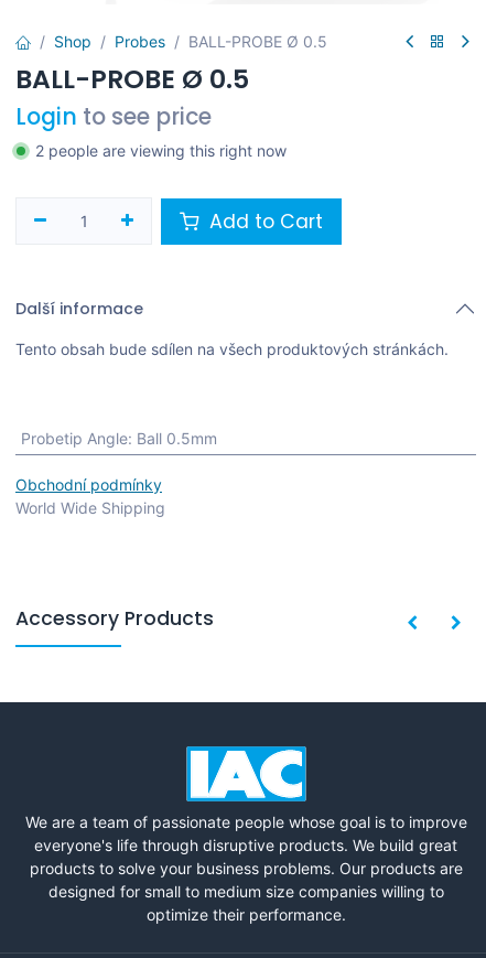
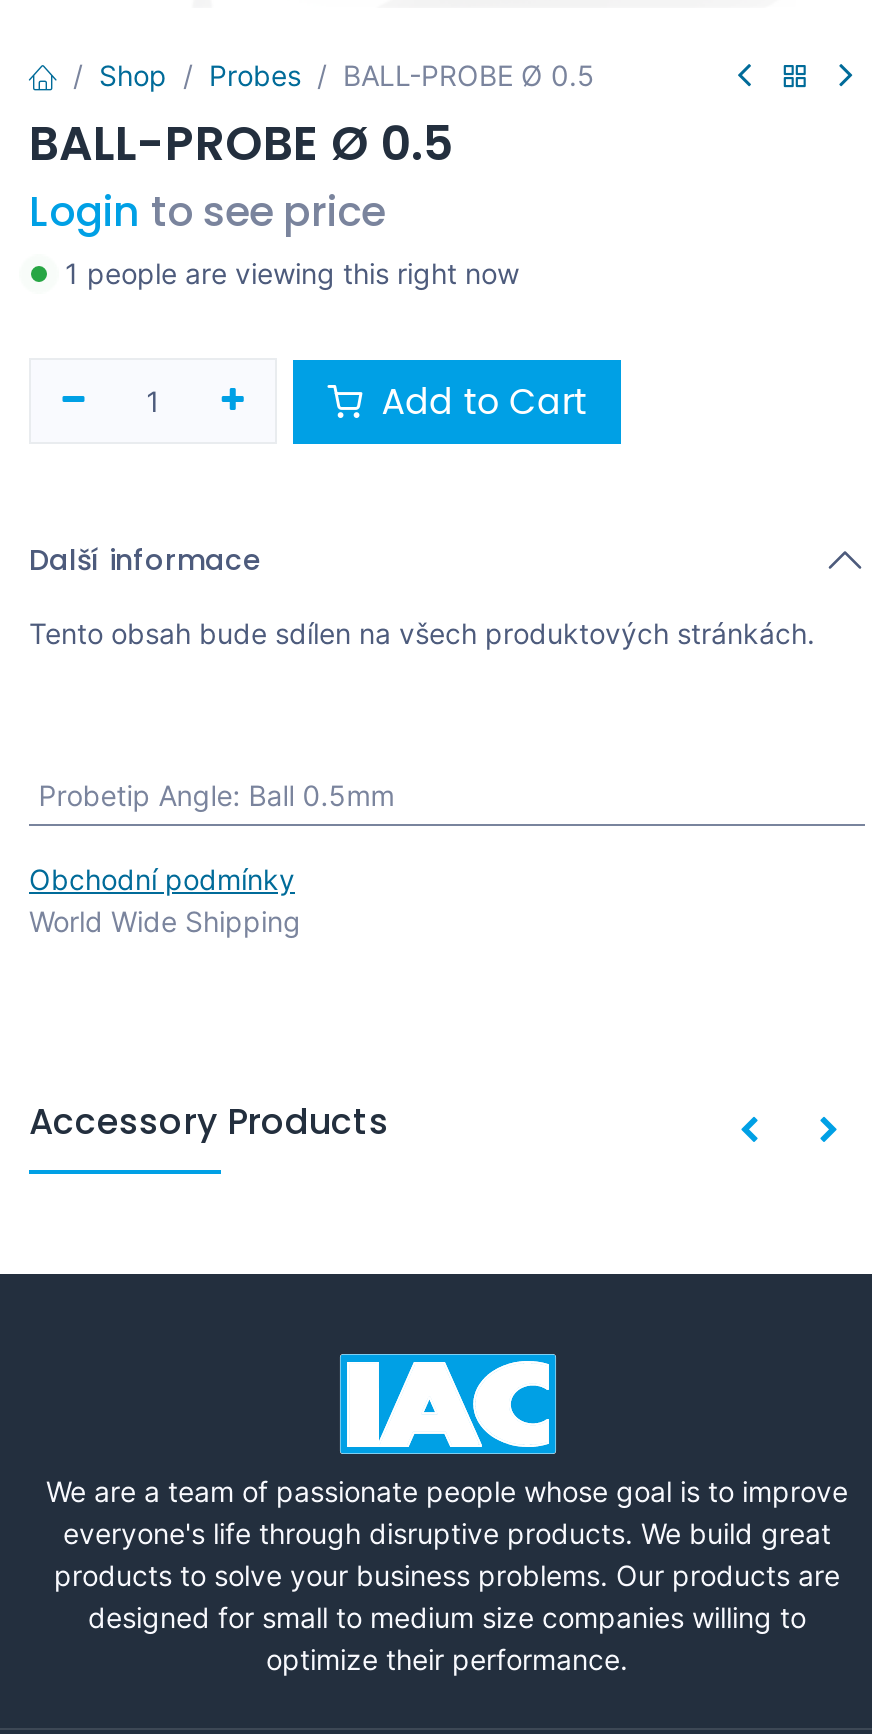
[35,142,287,160] 2 people are viewing this right now -> [65,257,519,291] 1 people are viewing this right now

